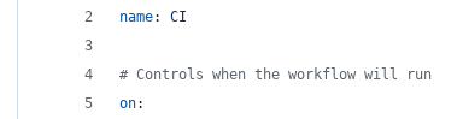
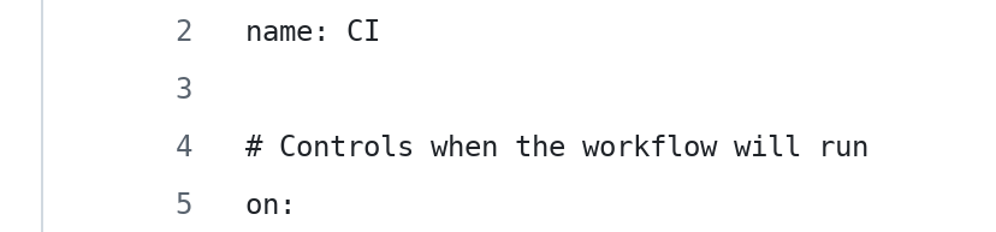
[119,66,432,83] #Controls when the workflow will run -> [245,130,868,163] # Controls when the workflow will run

